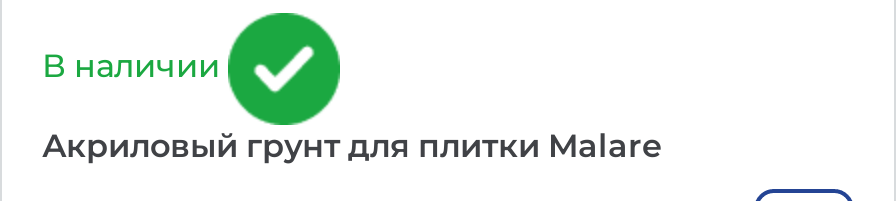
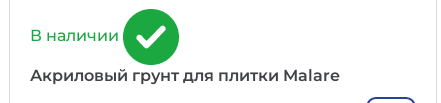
[236,11,360,113] [image] -> [118,8,180,59] [image]

